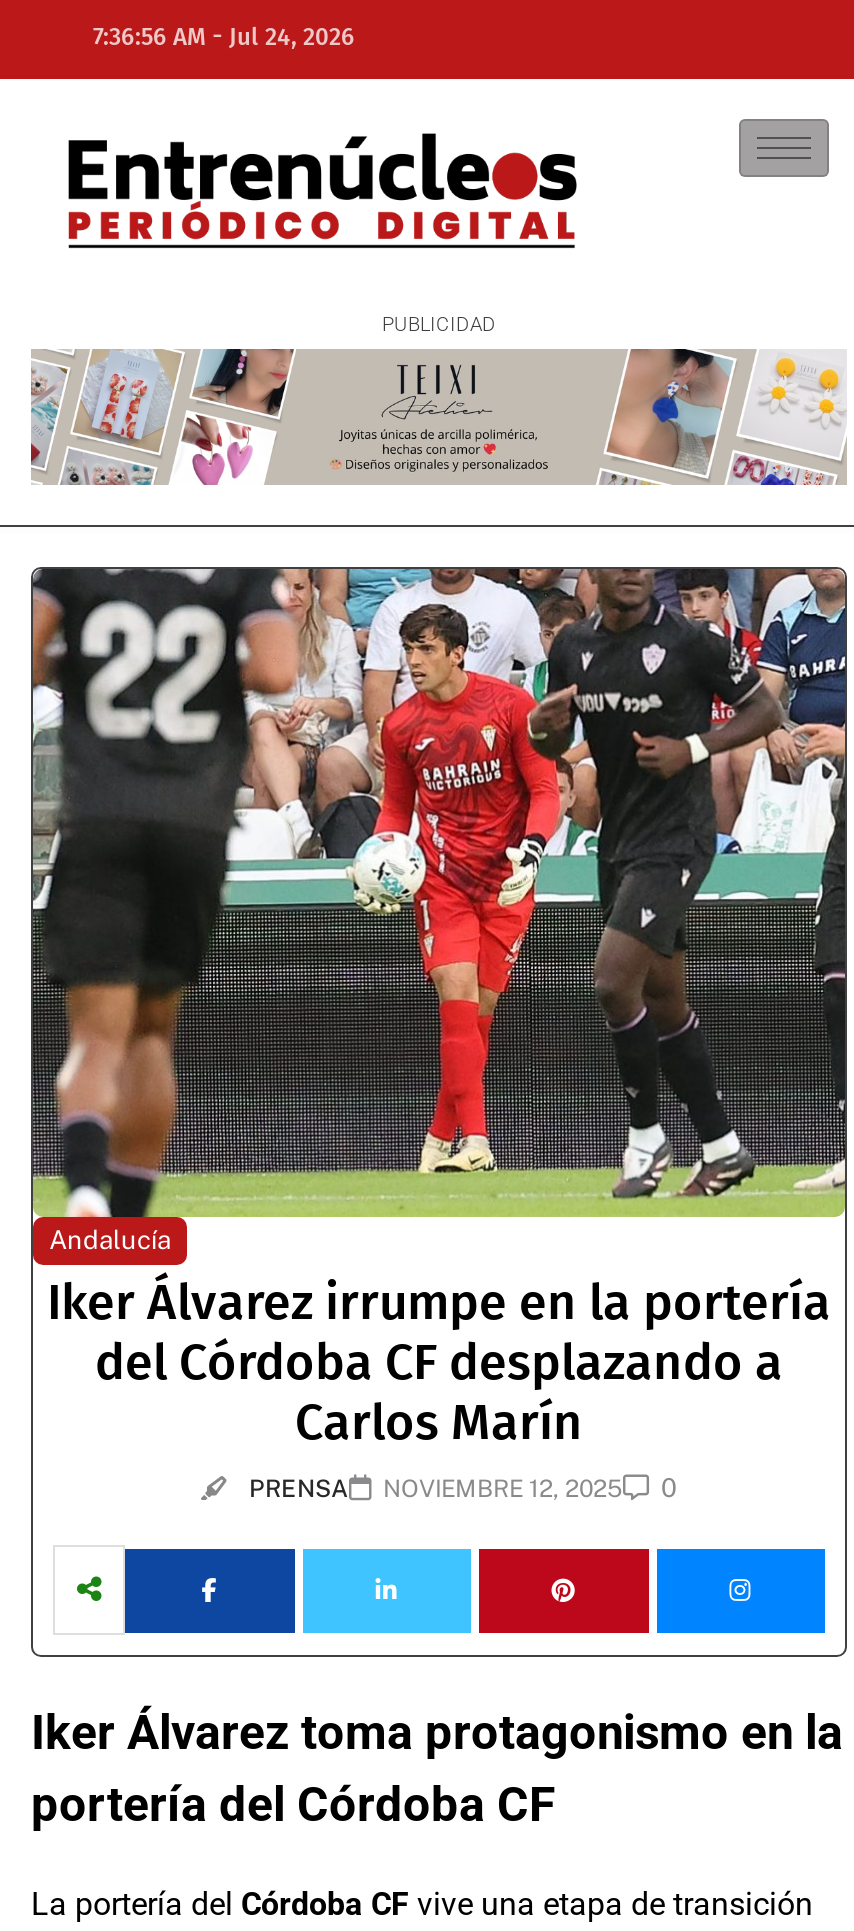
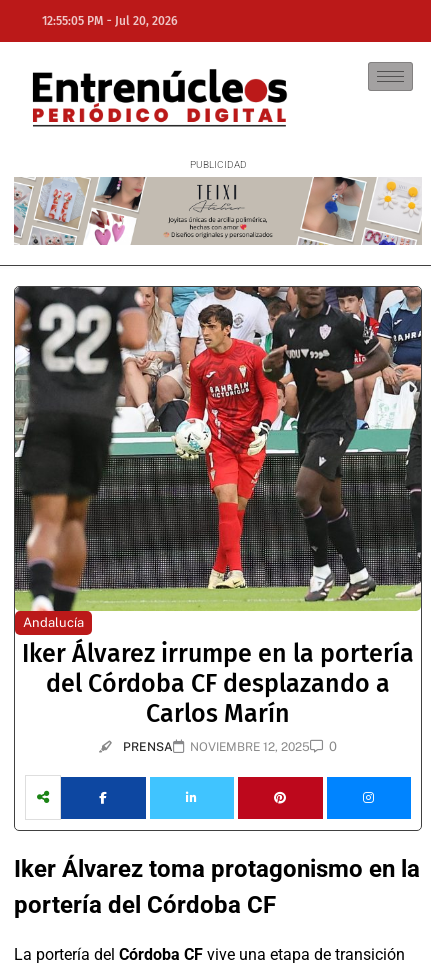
[93,15,355,53] 7:36:56 AM - Jul 24, 2026 -> [42,10,178,29] 12:55:05 PM - Jul 20, 2026

